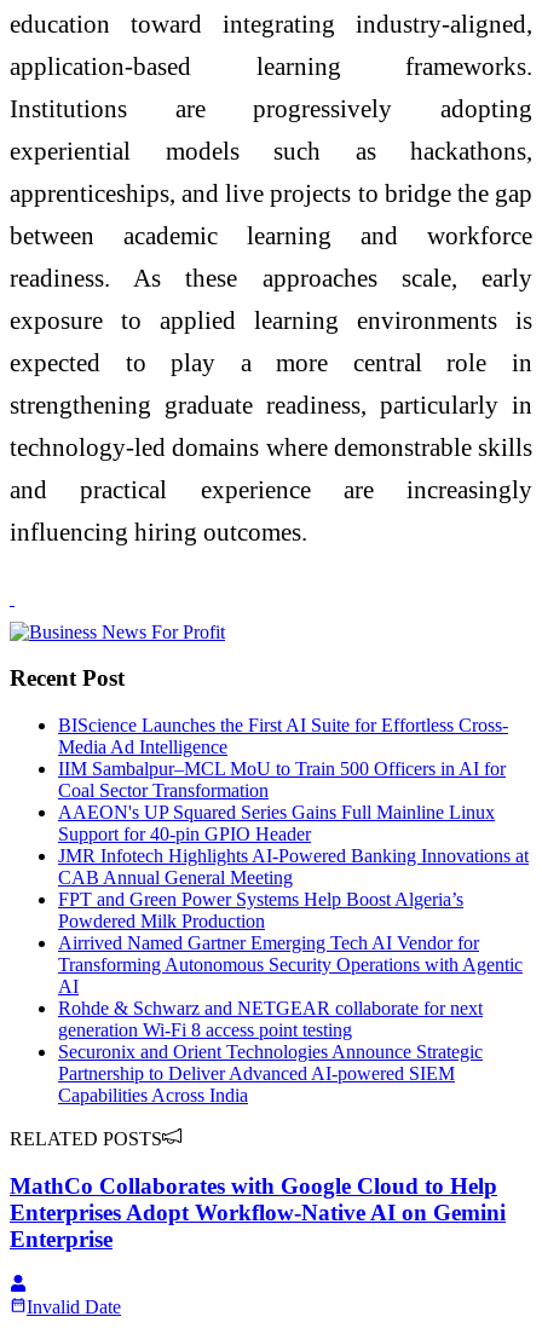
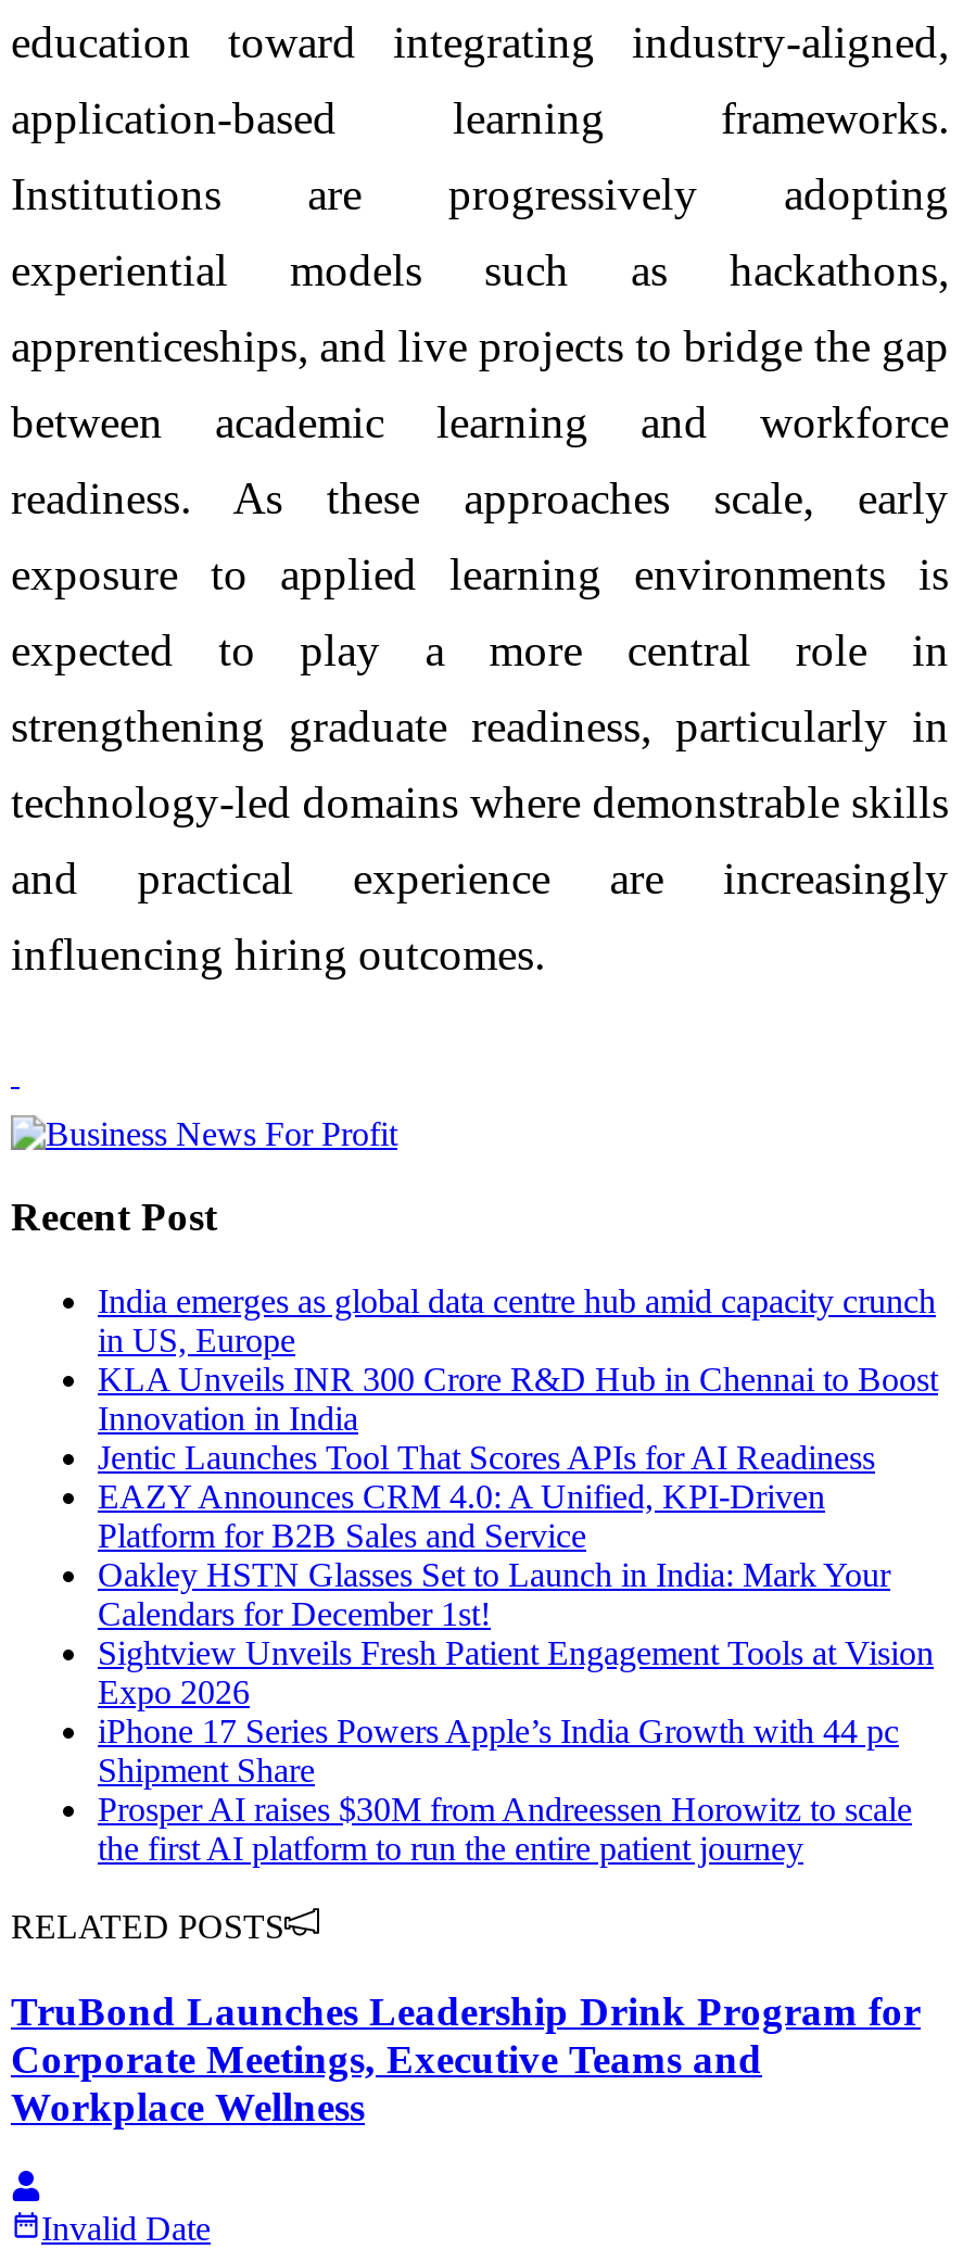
[58,715,529,1105] BIScience Launches the First AI Suite for Effortless Cross- | Media Ad Intelligence | IIM Sambalpur–MCL MoU to Train 500 Officers in AI for | Coal Sector Transformation | AAEON's UP Squared Series Gains Full Mainline Linux | Support for 40-pin GPIO Header | JMR Infotech Highlights AI-Powered Banking Innovations at | CAB Annual General Meeting | FPT and Green Power Systems Help Boost Algeria’s | Powdered Milk Production | Airrived Named Gartner Emerging Tech AI Vendor for | Transforming Autonomous Security Operations with Agentic | AI | Rohde & Schwarz and NETGEAR collaborate for next | generation Wi-Fi 8 access point testing | Securonix and Orient Technologies Announce Strategic | Partnership to Deliver Advanced AI-powered SIEM | Capabilities Across India -> [98,1282,938,1867] India emerges as global data centre hub amid capacity crunch | in US, Europe | KLA Unveils INR 300 Crore R&D Hub in Chennai to Boost | Innovation in India | Jentic Launches Tool That Scores APIs for AI Readiness | EAZY Announces CRM 4.0: A Unified, KPI-Driven | Platform for B2B Sales and Service | Oakley HSTN Glasses Set to Launch in India: Mark Your | Calendars for December 1st! | Sightview Unveils Fresh Patient Engagement Tools at Vision | Expo 2026 | iPhone 17 Series Powers Apple’s India Growth with 44 pc | Shipment Share | Prosper AI raises $30M from Andreessen Horowitz to scale | the first AI platform to run the entire patient journey
[10,1173,506,1251] MathCo Collaborates with Google Cloud to Help | Enterprises Adopt Workflow-Native AI on Gemini | Enterprise -> [11,1988,921,2129] TruBond Launches Leadership Drink Program for | Corporate Meetings, Executive Teams and | Workplace Wellness

